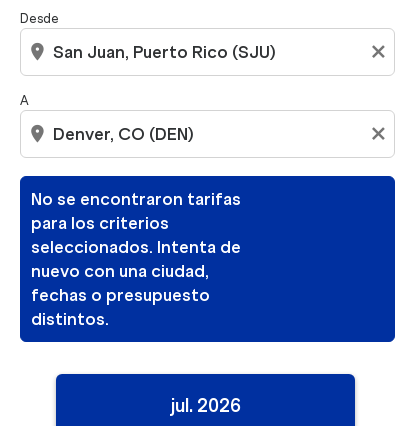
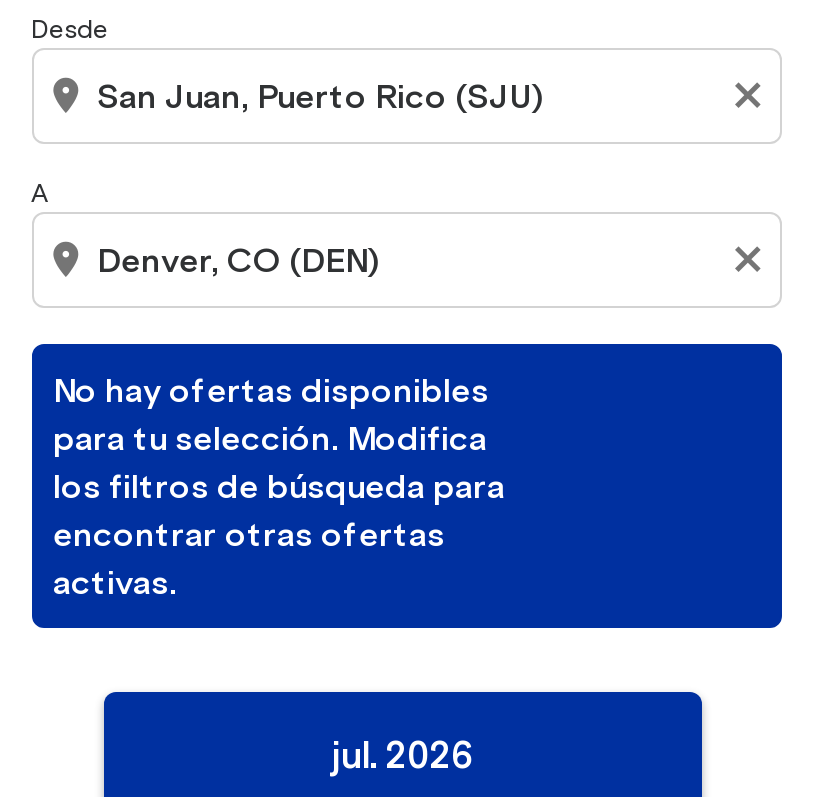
[30,189,240,329] No se encontraron tarifas | para los criterios | seleccionados. Intenta de | nuevo con una ciudad, | fechas o presupuesto | distintos. -> [53,370,505,602] No hay ofertas disponibles | para tu selección. Modifica | los filtros de búsqueda para | encontrar otras ofertas | activas.

